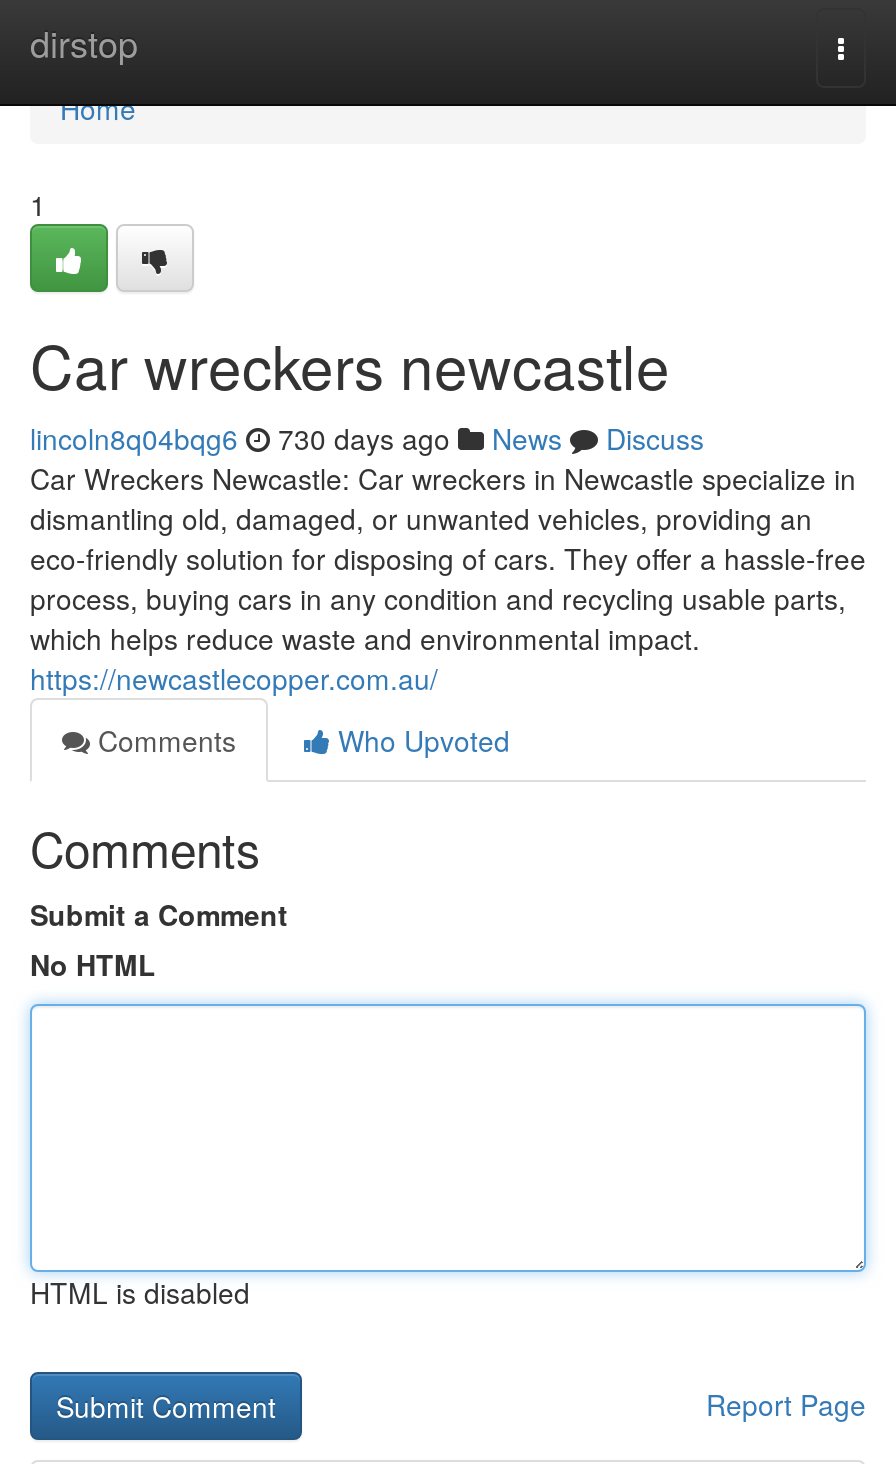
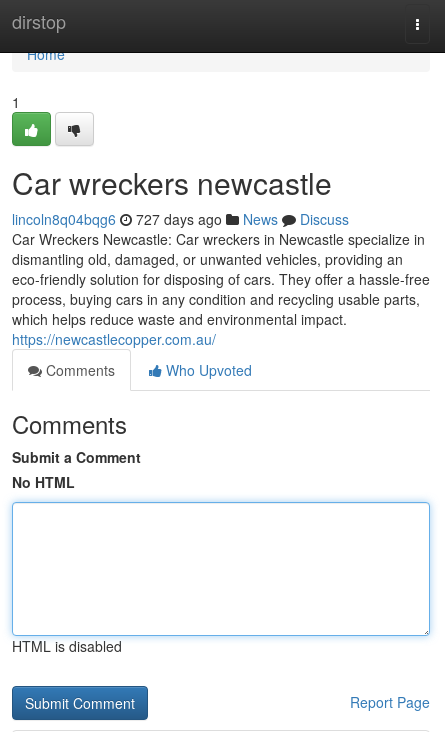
[30,418,704,458] lincoln8q04bqg6 730 days ago News Discuss -> [12,209,349,229] lincoln8q04bqg6 727 days ago News Discuss

